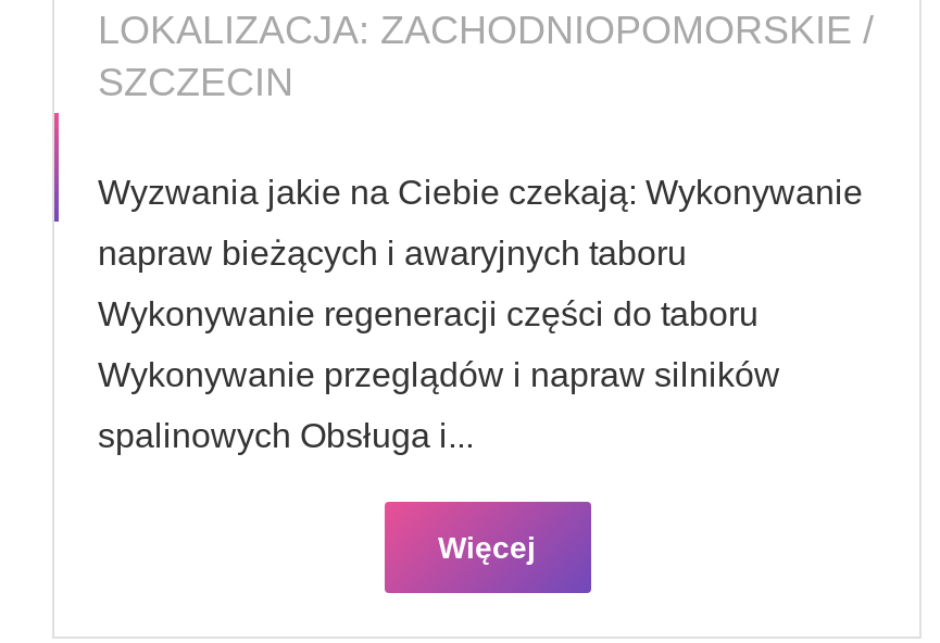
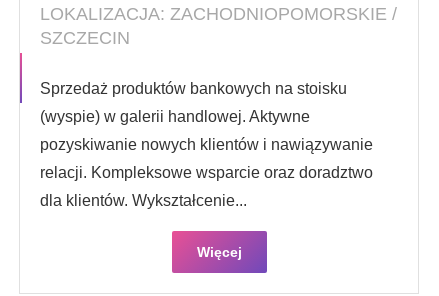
[98,174,863,211] Wyzwania jakie na Ciebie czekają: Wykonywanie -> [40,80,347,97] Sprzedaż produktów bankowych na stoisku
[98,235,687,272] napraw bieżących i awaryjnych taboru -> [40,108,310,125] (wyspie) w galerii handlowej. Aktywne
[98,295,759,332] Wykonywanie regeneracji części do taboru -> [40,136,373,153] pozyskiwanie nowych klientów i nawiązywanie
[98,356,780,393] Wykonywanie przeglądów i napraw silników -> [40,164,373,181] relacji. Kompleksowe wsparcie oraz doradztwo
[98,417,474,454] spalinowych Obsługa i... -> [40,192,247,209] dla klientów. Wykształcenie...

